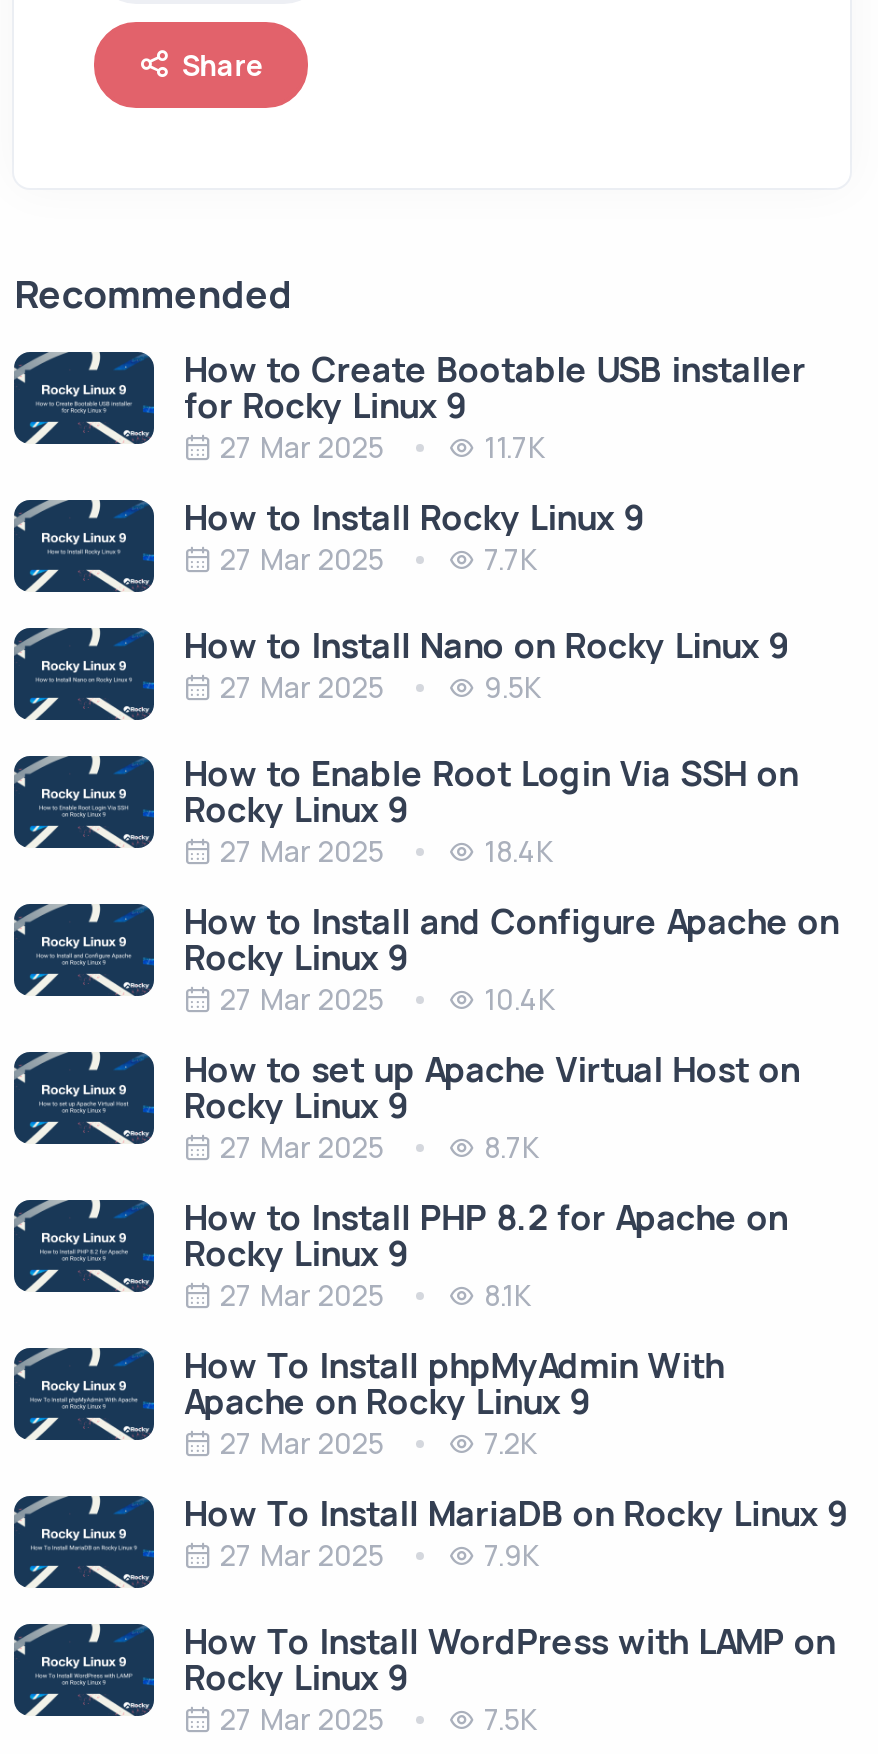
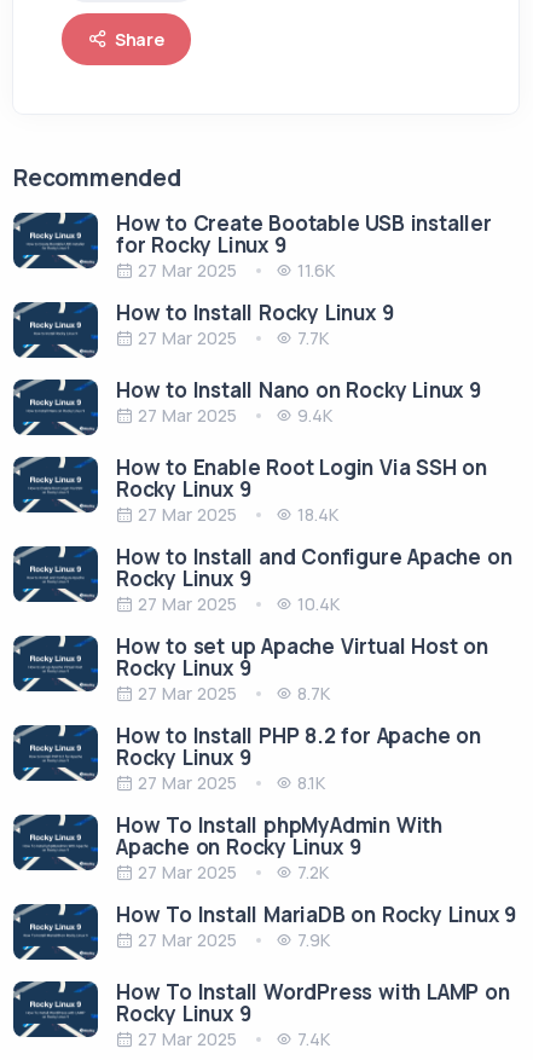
[484,427,544,465] 11.7K -> [297,258,335,281] 11.6K
[484,667,540,705] 9.5K -> [297,403,332,426] 9.4K
[484,1699,536,1737] 7.5K -> [297,1027,330,1050] 7.4K

